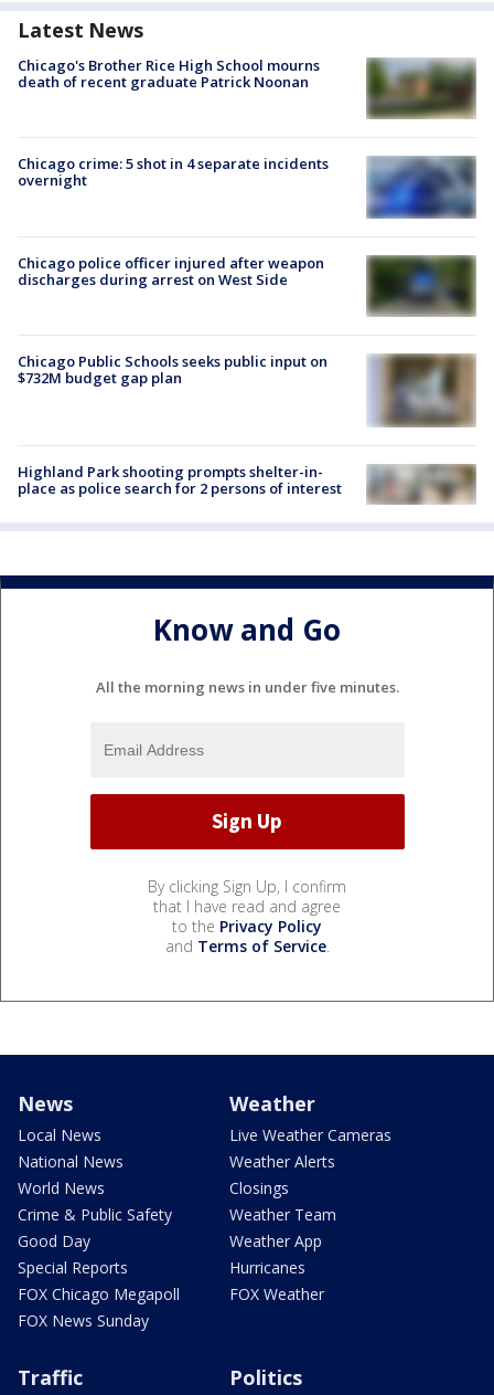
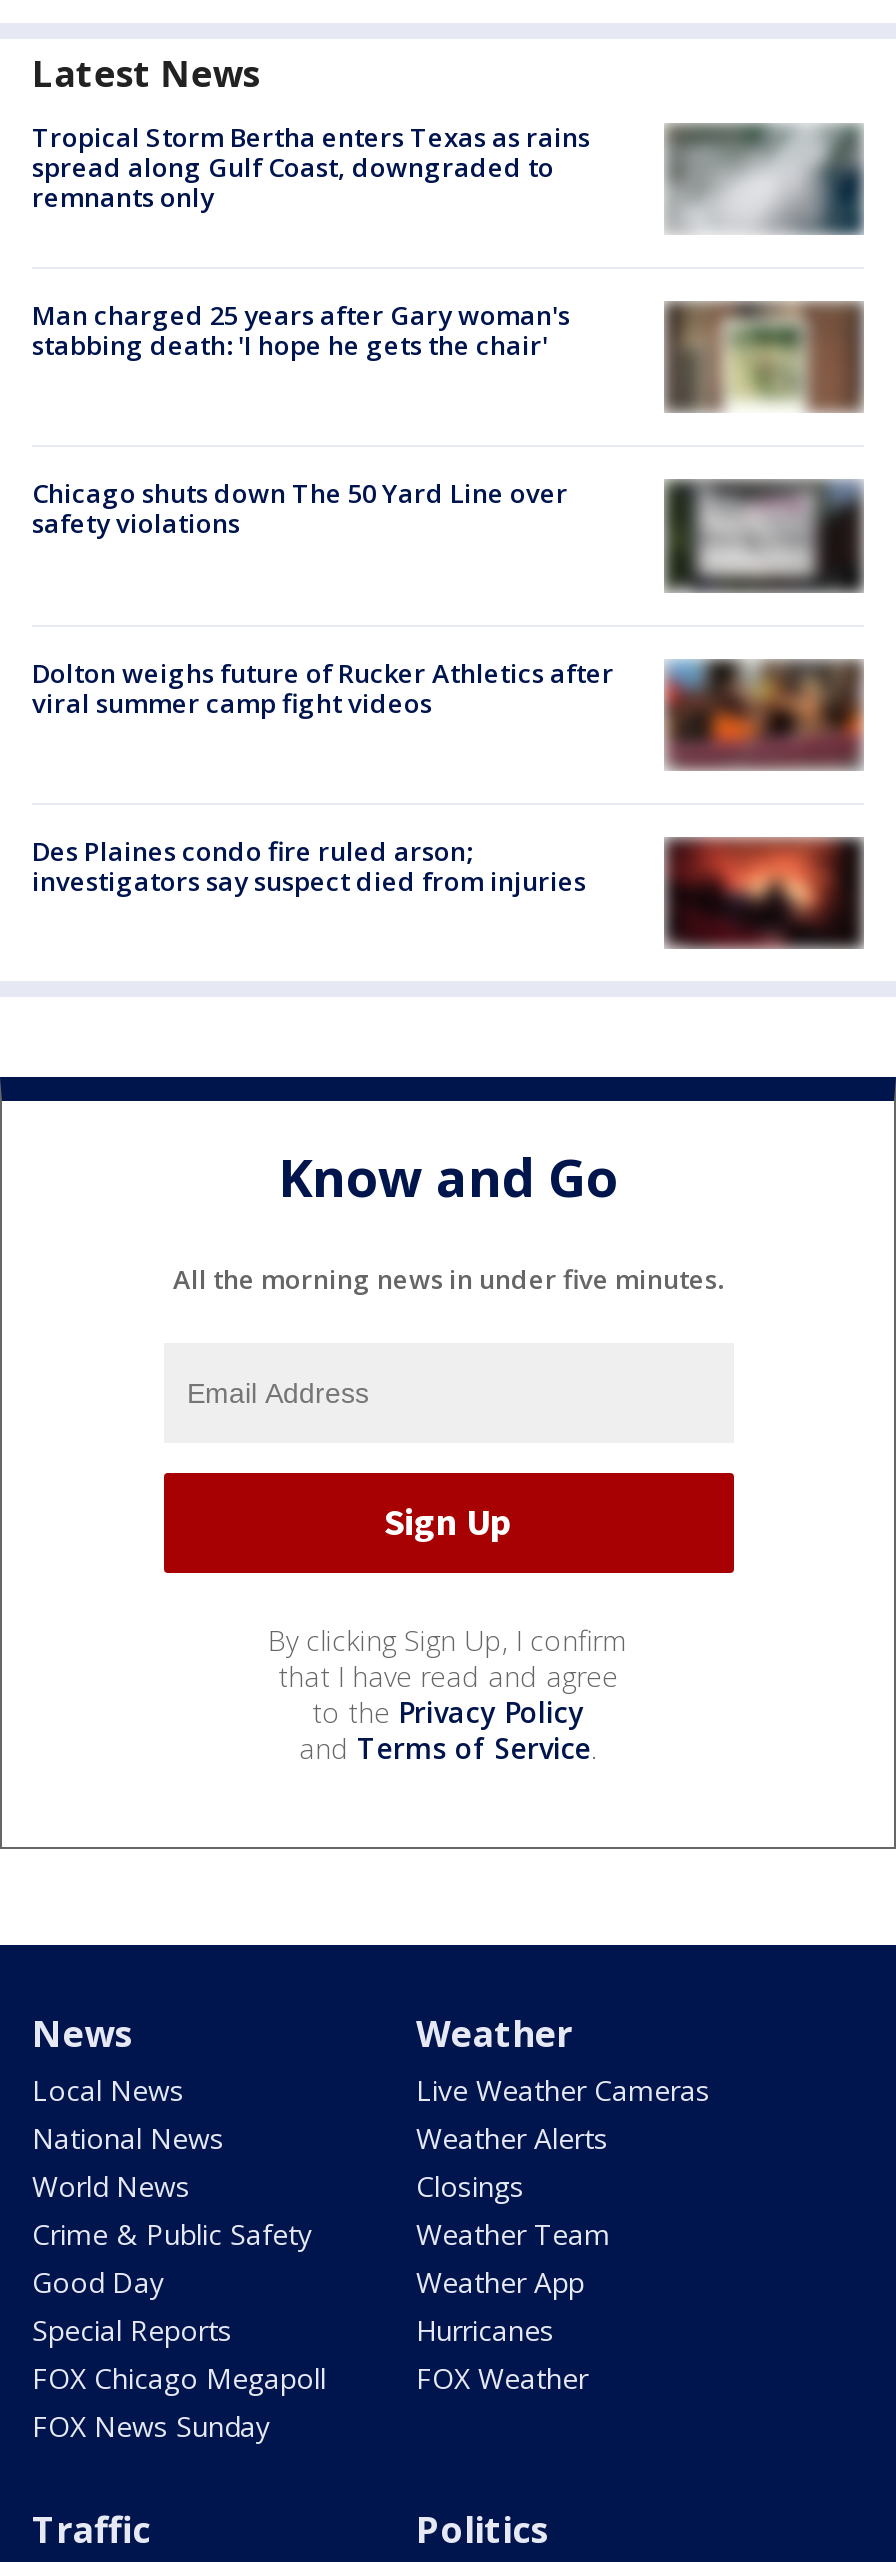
[18,55,320,92] Chicago's Brother Rice High School mourns | death of recent graduate Patrick Noonan -> [32,119,590,215] Tropical Storm Bertha enters Texas as rains | spread along Gulf Coast, downgraded to | remnants only
[367,59,475,119] [image] -> [668,123,860,235] [image]
[18,154,329,190] Chicago crime: 5 shot in 4 separate incidents | overnight -> [32,298,570,364] Man charged 25 years after Gary woman's | stabbing death: 'I hope he gets the chair'
[366,156,476,220] [image] -> [664,303,862,415] [image]
[18,252,324,289] Chicago police officer injured after weapon | discharges during arrest on West Side -> [32,476,568,542] Chicago shuts down The 50 Yard Line over | safety violations
[370,256,476,315] [image] -> [680,479,862,591] [image]
[18,351,476,429] [image] | Chicago Public Schools seeks public input on | $732M budget gap plan -> [32,655,862,793] [image] | Dolton weighs future of Rucker Athletics after | viral summer camp fight videos
[18,452,476,505] [image] | Highland Park shooting prompts shelter-in- | place as police search for 2 persons of interest -> [32,833,866,951] [image] | Des Plaines condo fire ruled arson; | investigators say suspect died from injuries

